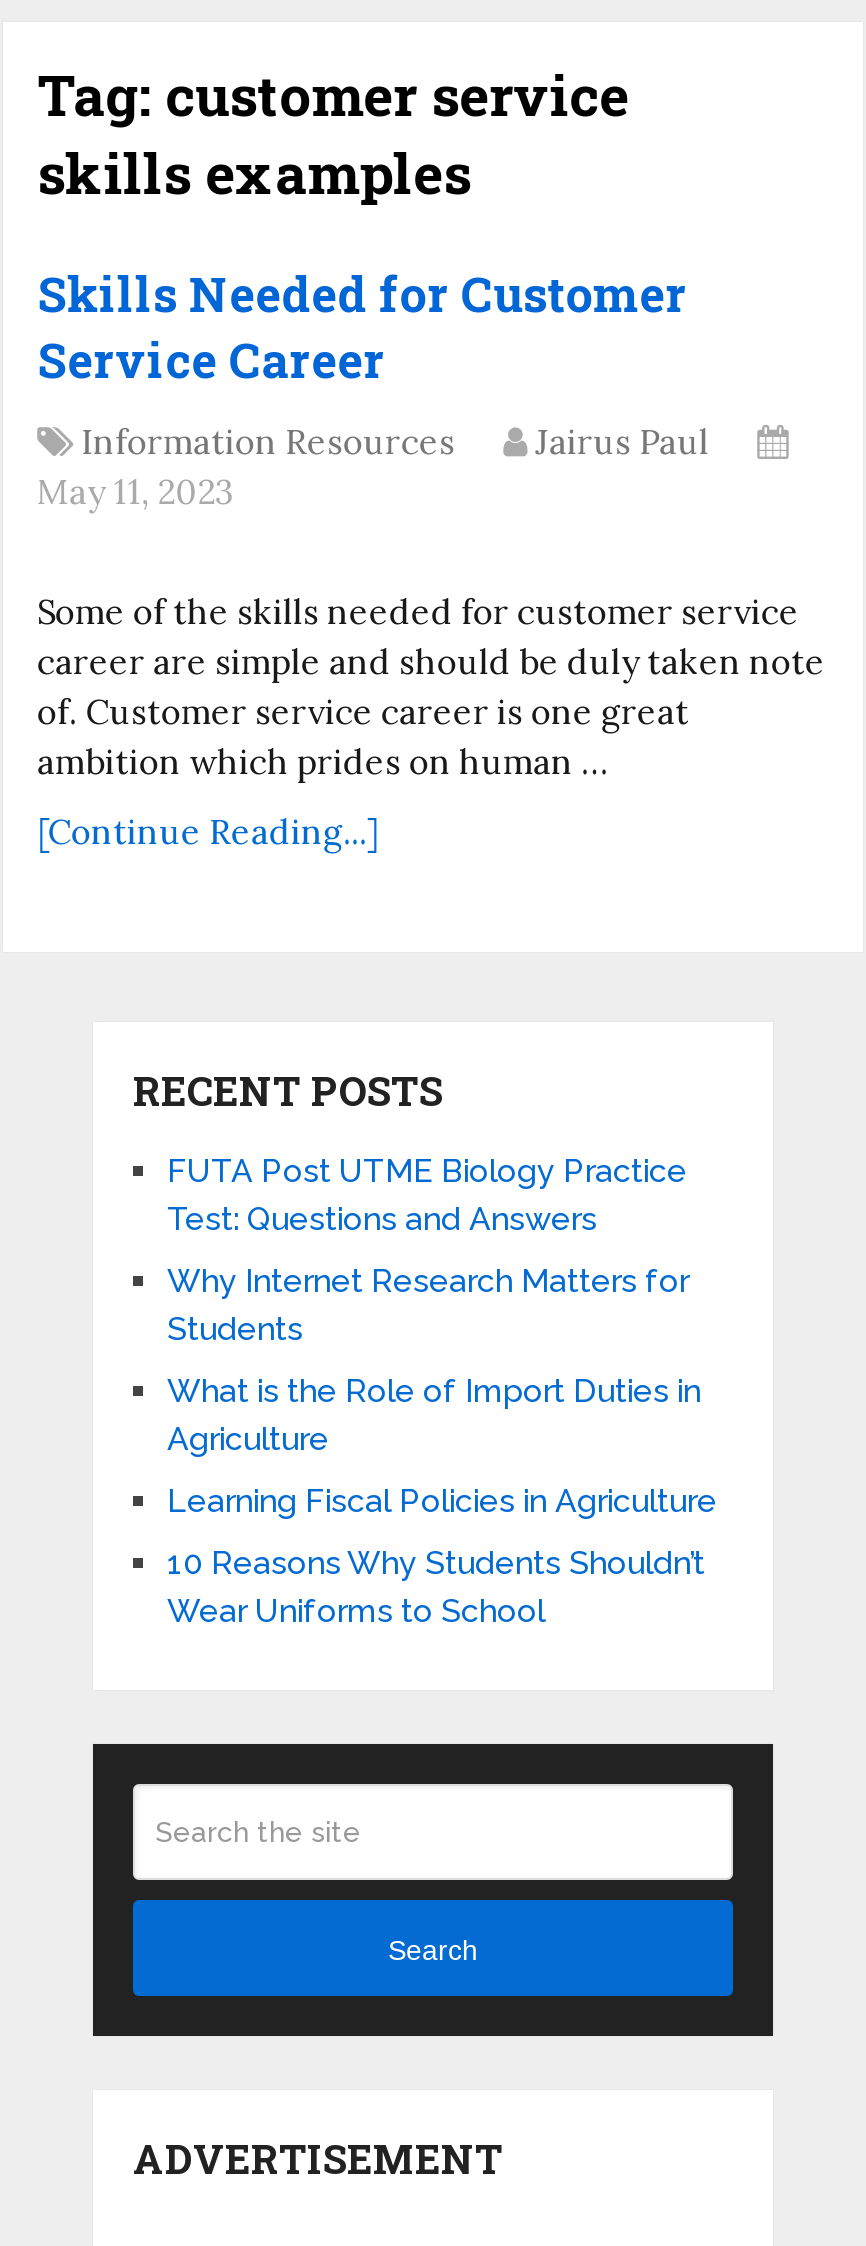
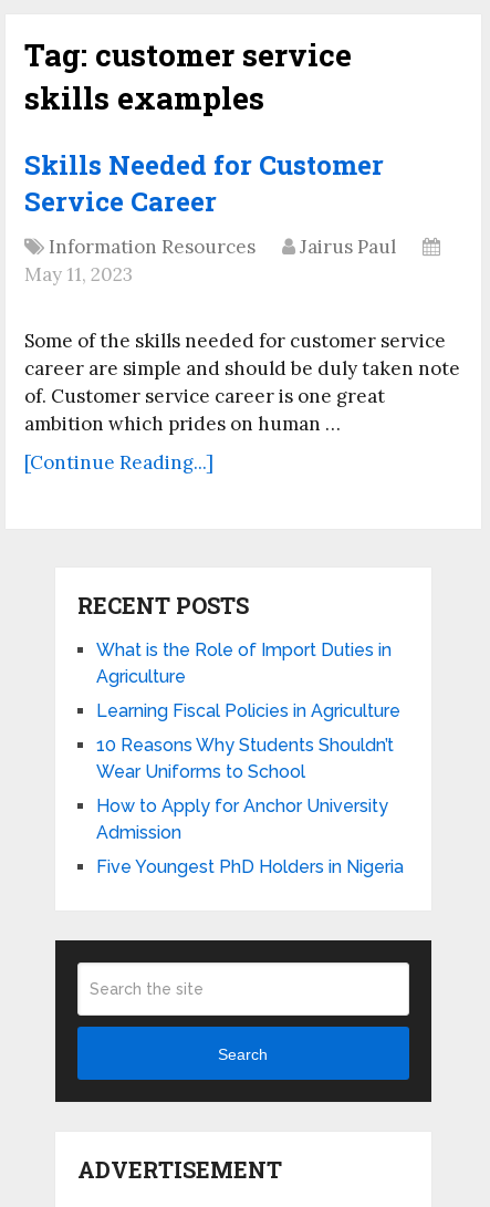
[167,1153,689,1349] FUTA Post UTME Biology Practice | Test: Questions and Answers | Why Internet Research Matters for | Students -> none
moved [167,1373,717,1631] -> [96,640,400,783]: What is the Role of Import Duties in | Agriculture | Learning Fiscal Policies in Agriculture | 10 Reasons Why Students Shouldn’t | Wear Uniforms to School
none -> [96,796,404,878] How to Apply for Anchor University | Admission | Five Youngest PhD Holders in Nigeria

